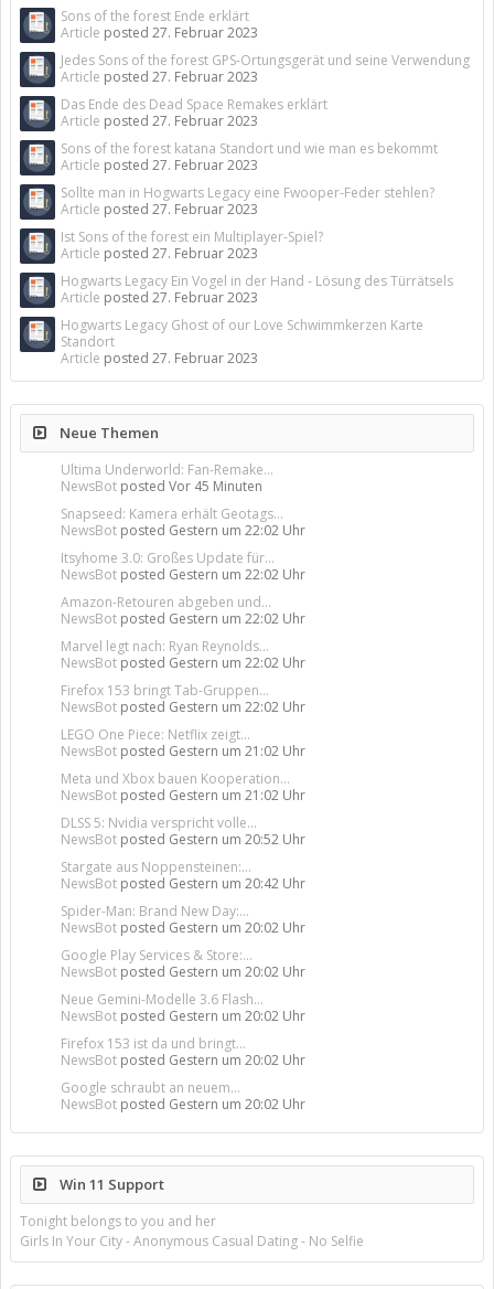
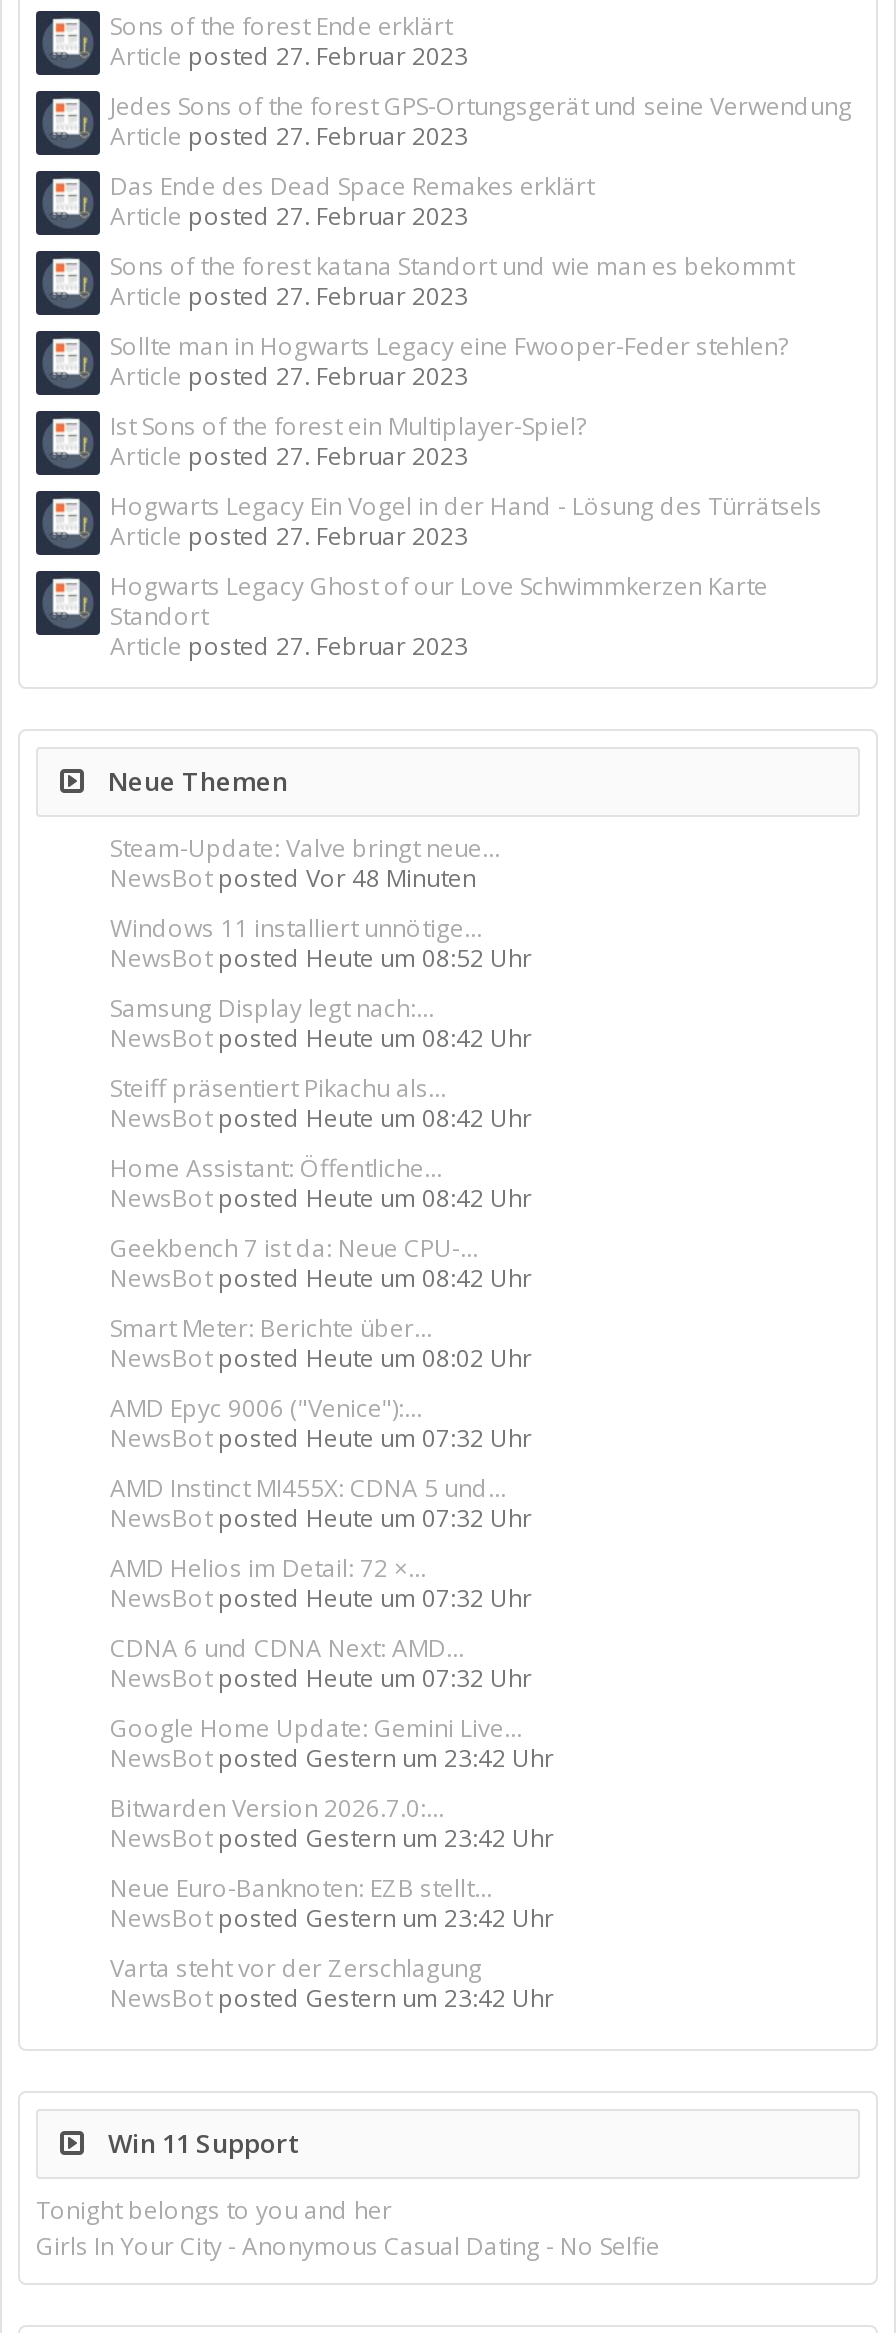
[61,460,273,496] Ultima Underworld: Fan-Remake... | NewsBot posted Vor 45 Minuten -> [110,831,500,895] Steam-Update: Valve bringt neue... | NewsBot posted Vor 48 Minuten
[61,504,305,540] Snapseed: Kamera erhält Geotags... | NewsBot posted Gestern um 22:02 Uhr -> [110,911,532,975] Windows 11 installiert unnötige... | NewsBot posted Heute um 08:52 Uhr
[61,548,305,584] Itsyhome 3.0: Großes Update für... | NewsBot posted Gestern um 22:02 Uhr -> [110,991,532,1055] Samsung Display legt nach:... | NewsBot posted Heute um 08:42 Uhr
[61,593,305,628] Amazon-Retouren abgeben und... | NewsBot posted Gestern um 22:02 Uhr -> [110,1071,532,1135] Steiff präsentiert Pikachu als... | NewsBot posted Heute um 08:42 Uhr
[61,637,305,672] Marvel legt nach: Ryan Reynolds... | NewsBot posted Gestern um 22:02 Uhr -> [110,1151,532,1215] Home Assistant: Öffentliche... | NewsBot posted Heute um 08:42 Uhr
[61,681,305,716] Firefox 153 bringt Tab-Gruppen... | NewsBot posted Gestern um 22:02 Uhr -> [110,1231,532,1295] Geekbench 7 ist da: Neue CPU-... | NewsBot posted Heute um 08:42 Uhr
[61,725,305,760] LEGO One Piece: Netflix zeigt... | NewsBot posted Gestern um 21:02 Uhr -> [110,1311,532,1375] Smart Meter: Berichte über... | NewsBot posted Heute um 08:02 Uhr
[61,769,305,805] Meta und Xbox bauen Kooperation... | NewsBot posted Gestern um 21:02 Uhr -> [110,1391,532,1455] AMD Epyc 9006 ("Venice"):... | NewsBot posted Heute um 07:32 Uhr
[61,813,305,849] DLSS 5: Nvidia verspricht volle... | NewsBot posted Gestern um 20:52 Uhr -> [110,1471,532,1535] AMD Instinct MI455X: CDNA 5 und... | NewsBot posted Heute um 07:32 Uhr
[61,857,305,893] Stargate aus Noppensteinen:... | NewsBot posted Gestern um 20:42 Uhr -> [110,1551,532,1615] AMD Helios im Detail: 72 ×... | NewsBot posted Heute um 07:32 Uhr
[61,902,305,937] Spider-Man: Brand New Day:... | NewsBot posted Gestern um 20:02 Uhr -> [110,1631,532,1695] CDNA 6 und CDNA Next: AMD... | NewsBot posted Heute um 07:32 Uhr
[61,946,305,981] Google Play Services & Store:... | NewsBot posted Gestern um 20:02 Uhr -> [110,1711,554,1775] Google Home Update: Gemini Live... | NewsBot posted Gestern um 23:42 Uhr
[61,990,305,1025] Neue Gemini-Modelle 3.6 Flash... | NewsBot posted Gestern um 20:02 Uhr -> [110,1791,554,1855] Bitwarden Version 2026.7.0:... | NewsBot posted Gestern um 23:42 Uhr
[61,1034,305,1069] Firefox 153 ist da und bringt... | NewsBot posted Gestern um 20:02 Uhr -> [110,1871,554,1935] Neue Euro-Banknoten: EZB stellt... | NewsBot posted Gestern um 23:42 Uhr
[61,1078,305,1114] Google schraubt an neuem... | NewsBot posted Gestern um 20:02 Uhr -> [110,1951,554,2015] Varta steht vor der Zerschlagung | NewsBot posted Gestern um 23:42 Uhr

